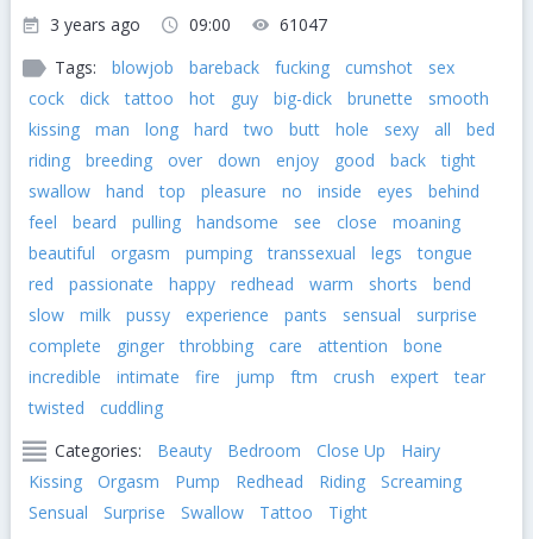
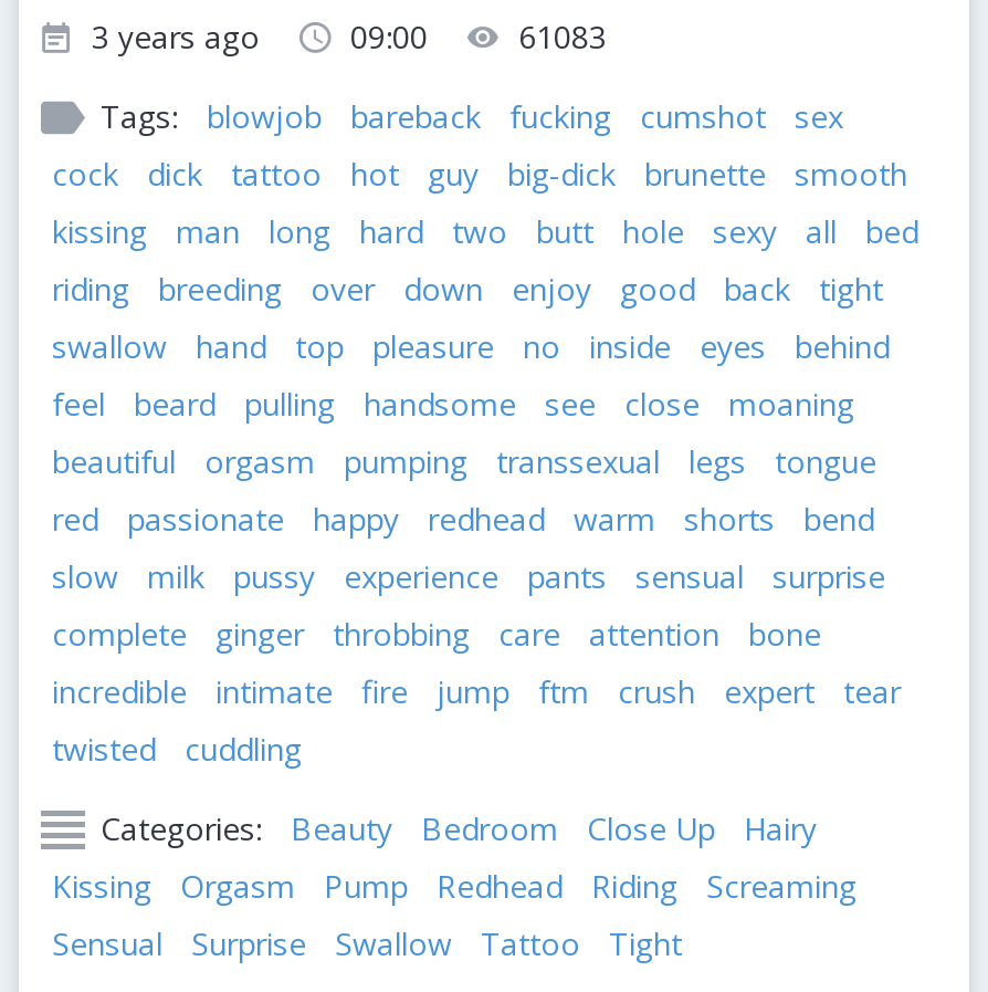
[280,14,327,36] 61047 -> [518,16,607,58] 61083

